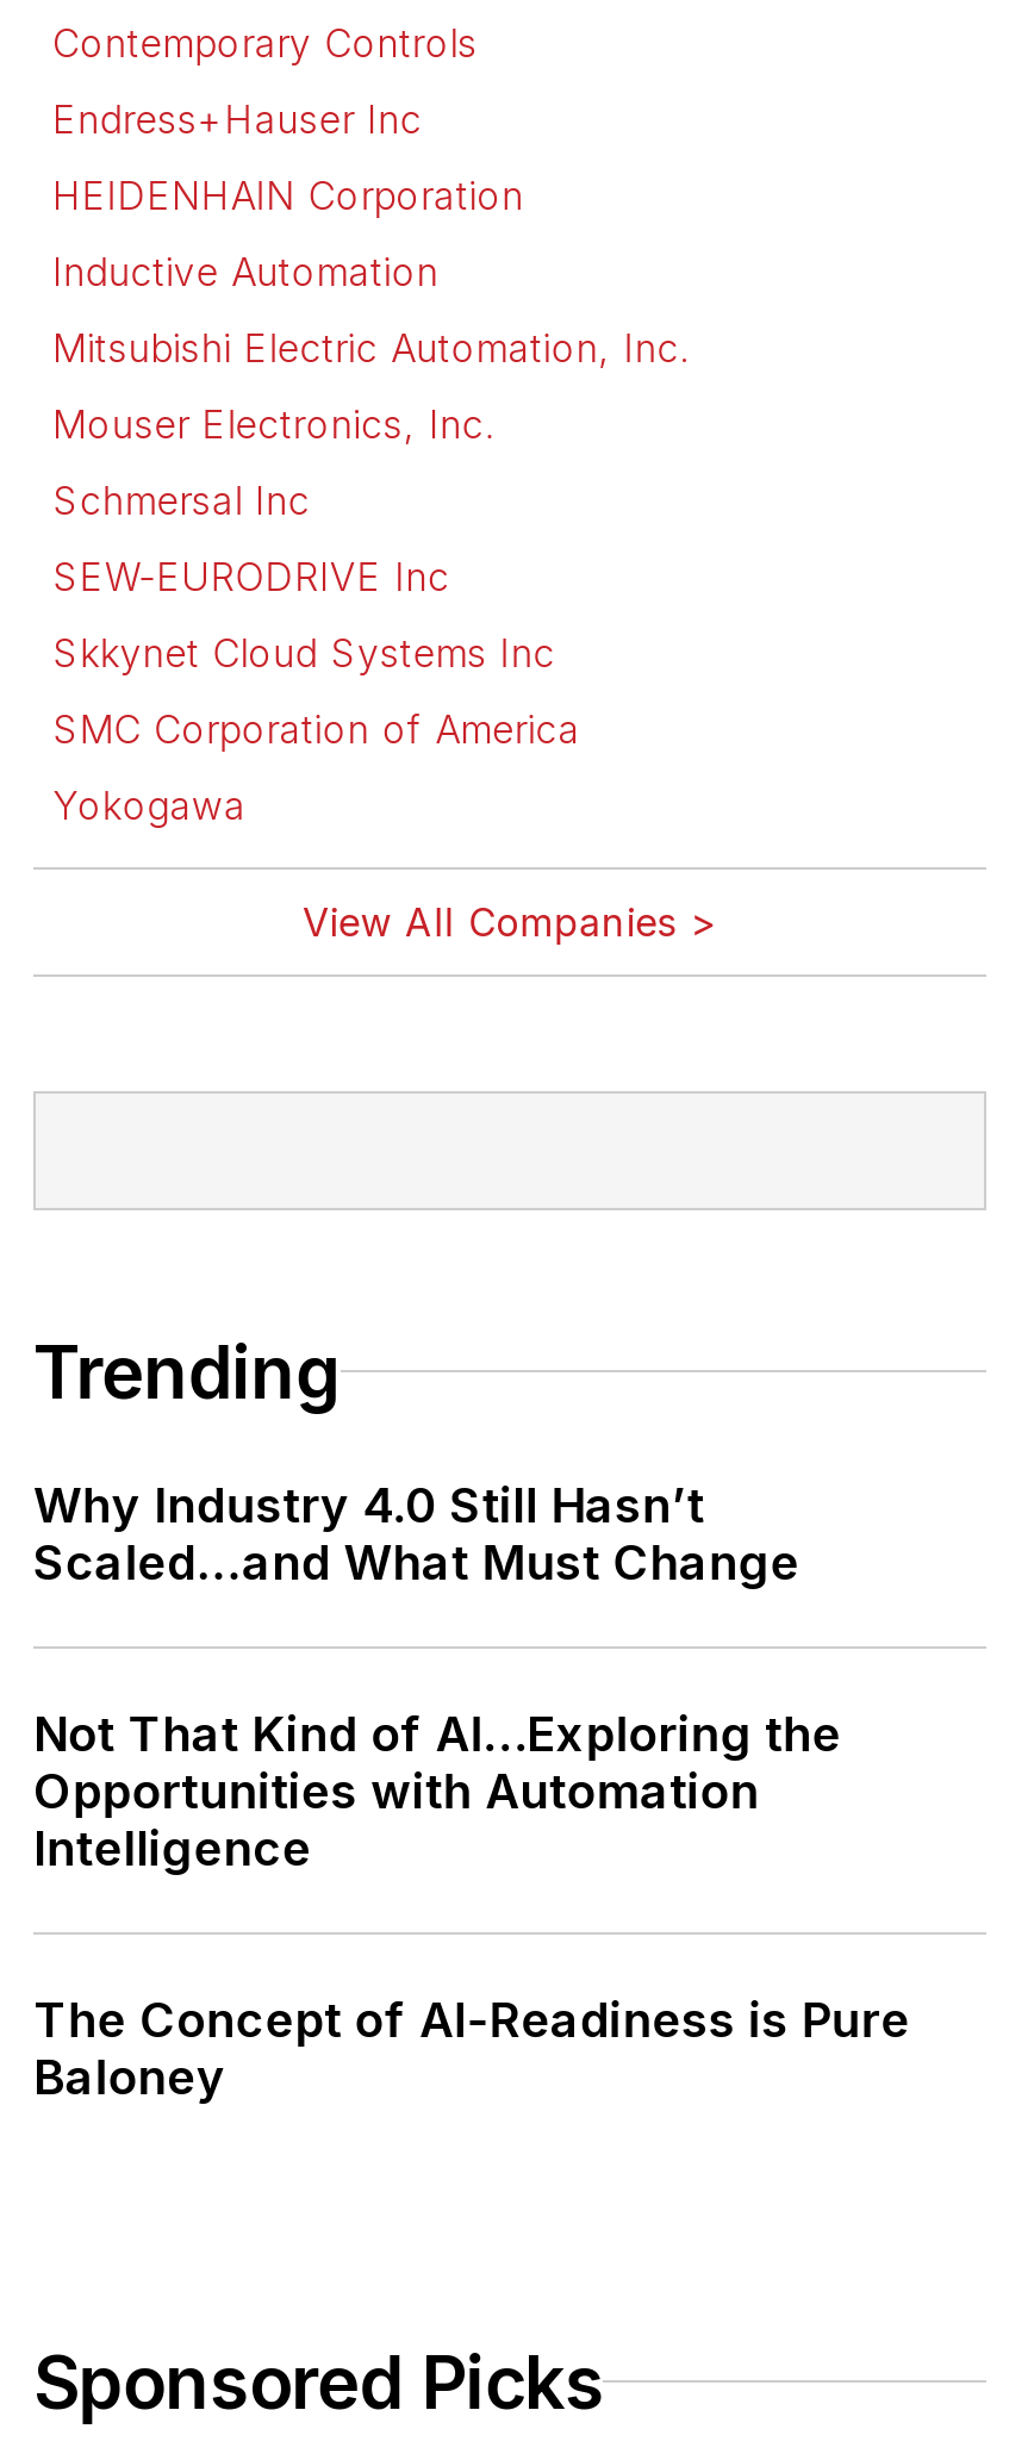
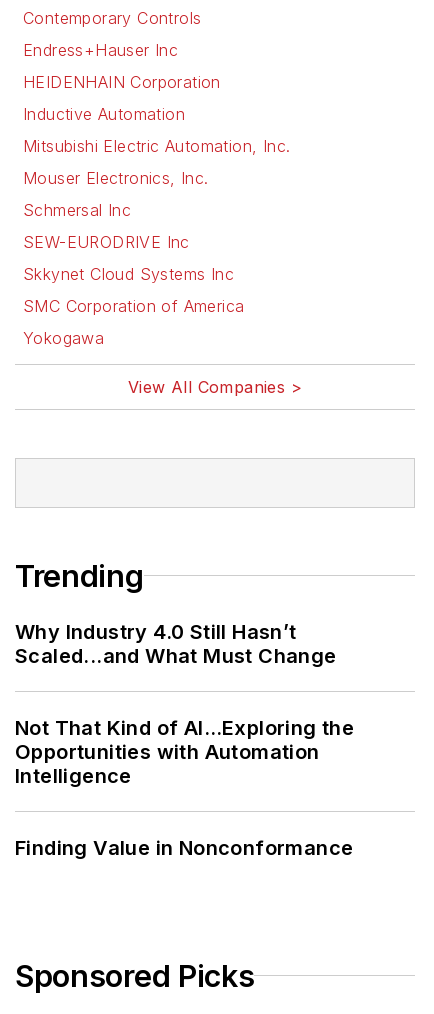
[33,1991,910,2105] The Concept of AI-Readiness is Pure | Baloney -> [15,836,353,860] Finding Value in Nonconformance

